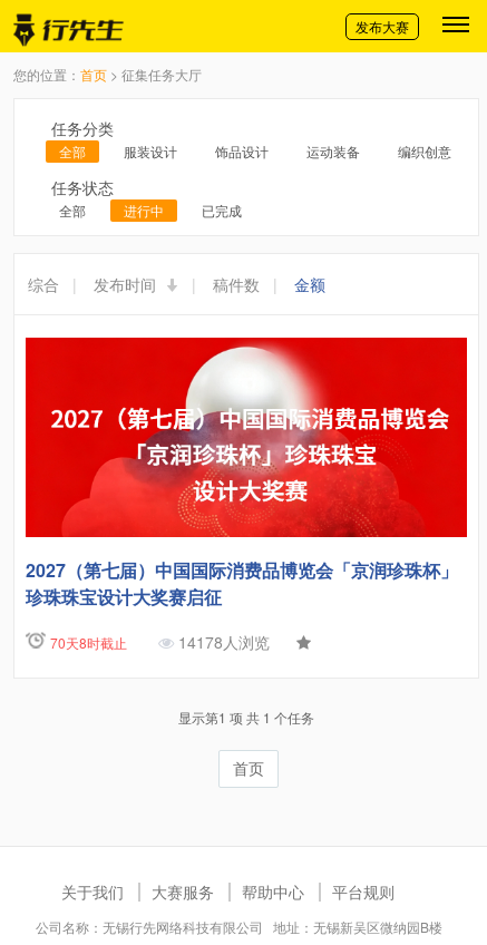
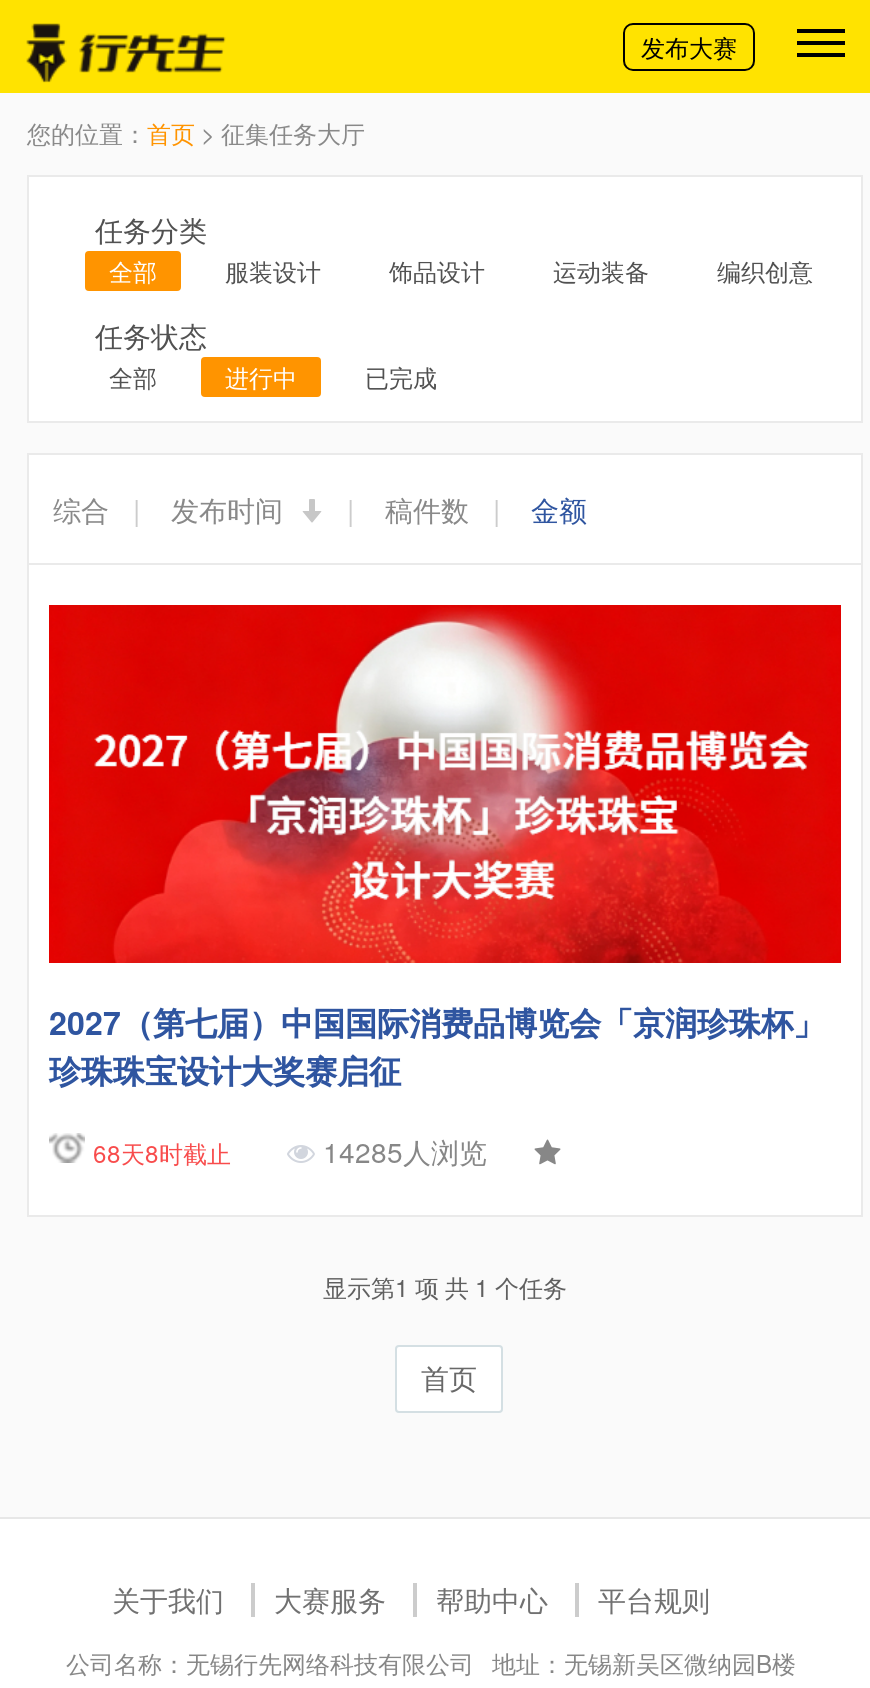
[50,633,127,652] 70天8时截止 -> [93,1136,231,1170] 68天8时截止
[174,631,270,653] 14178人浏览 -> [315,1132,487,1172] 14285人浏览

